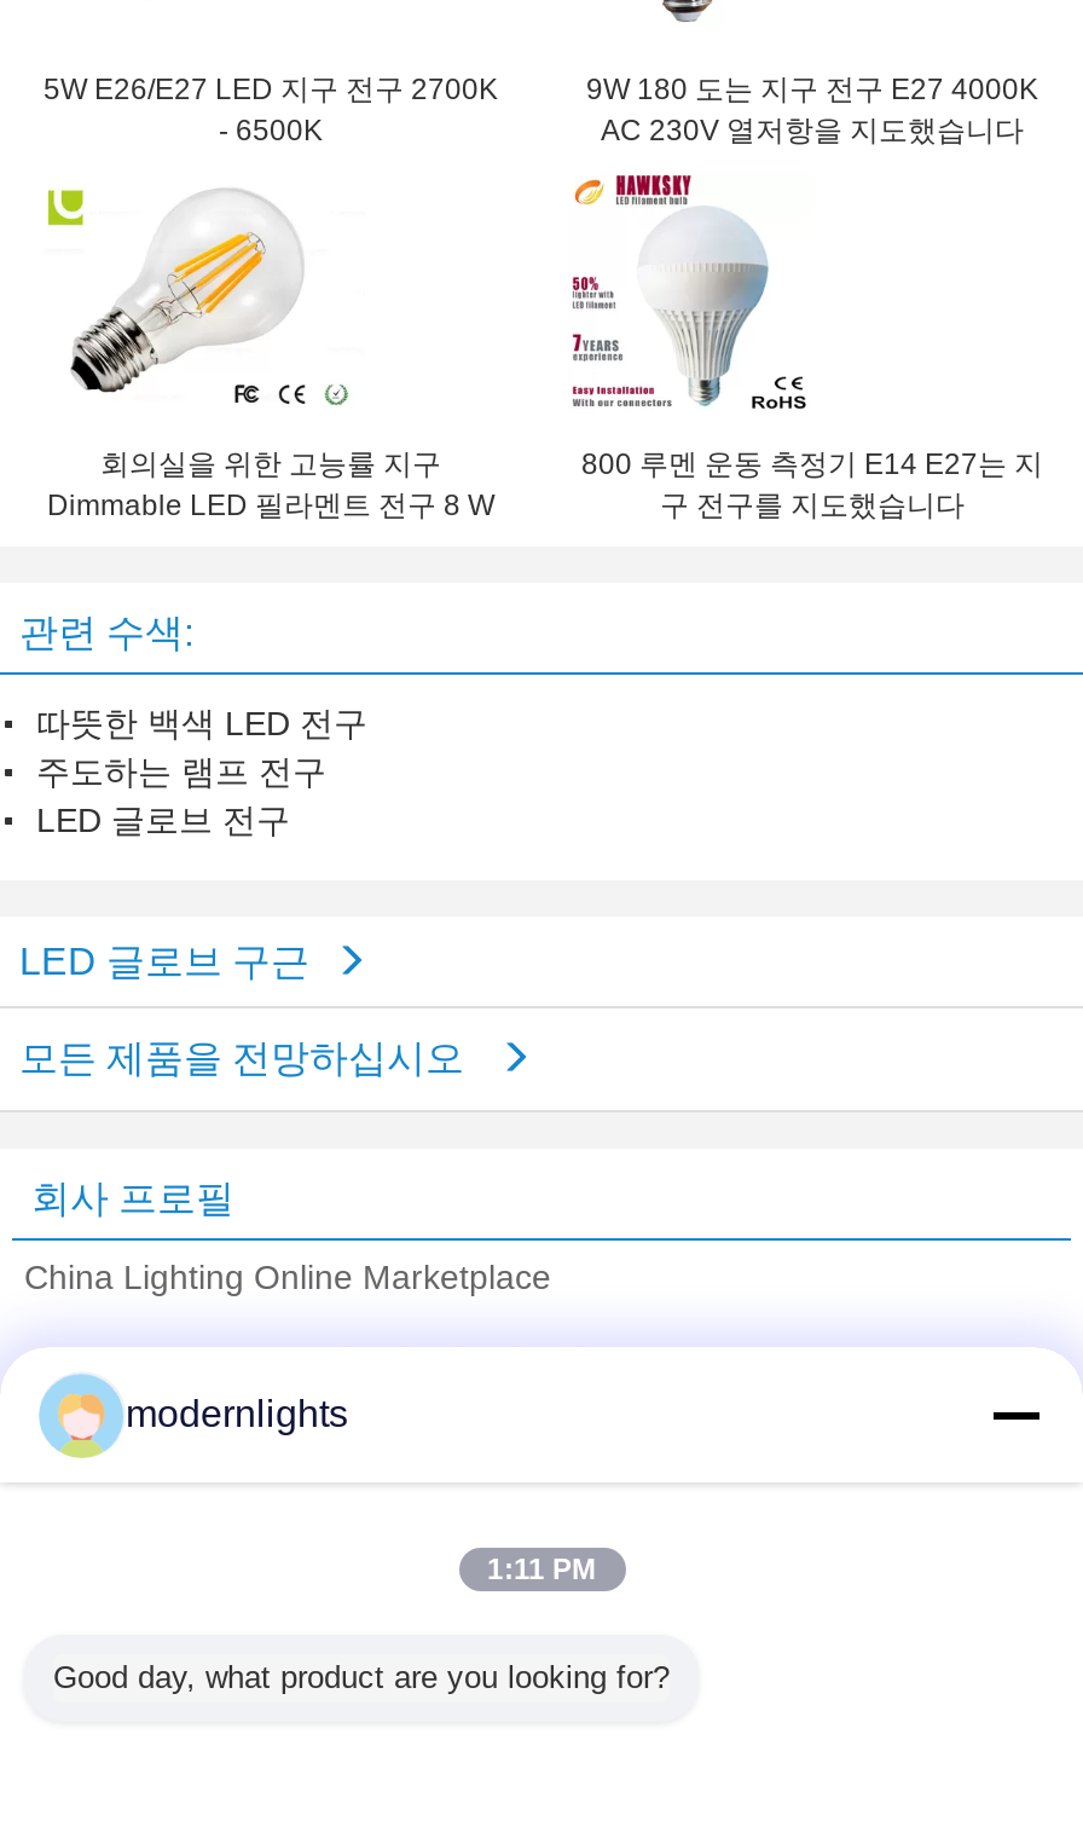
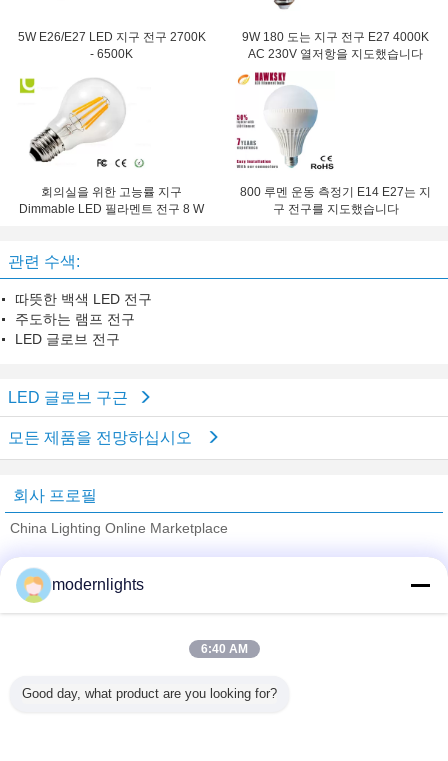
[487,1553,596,1586] 1:11 PM -> [200,642,247,656] 6:40 AM

